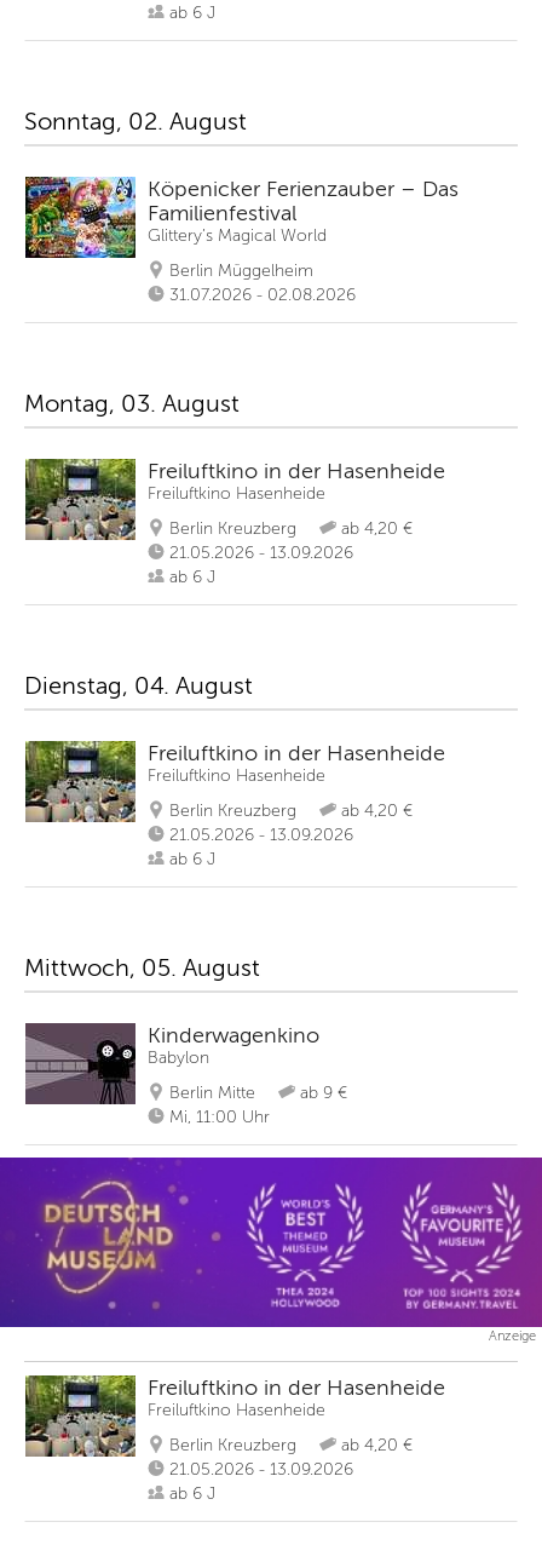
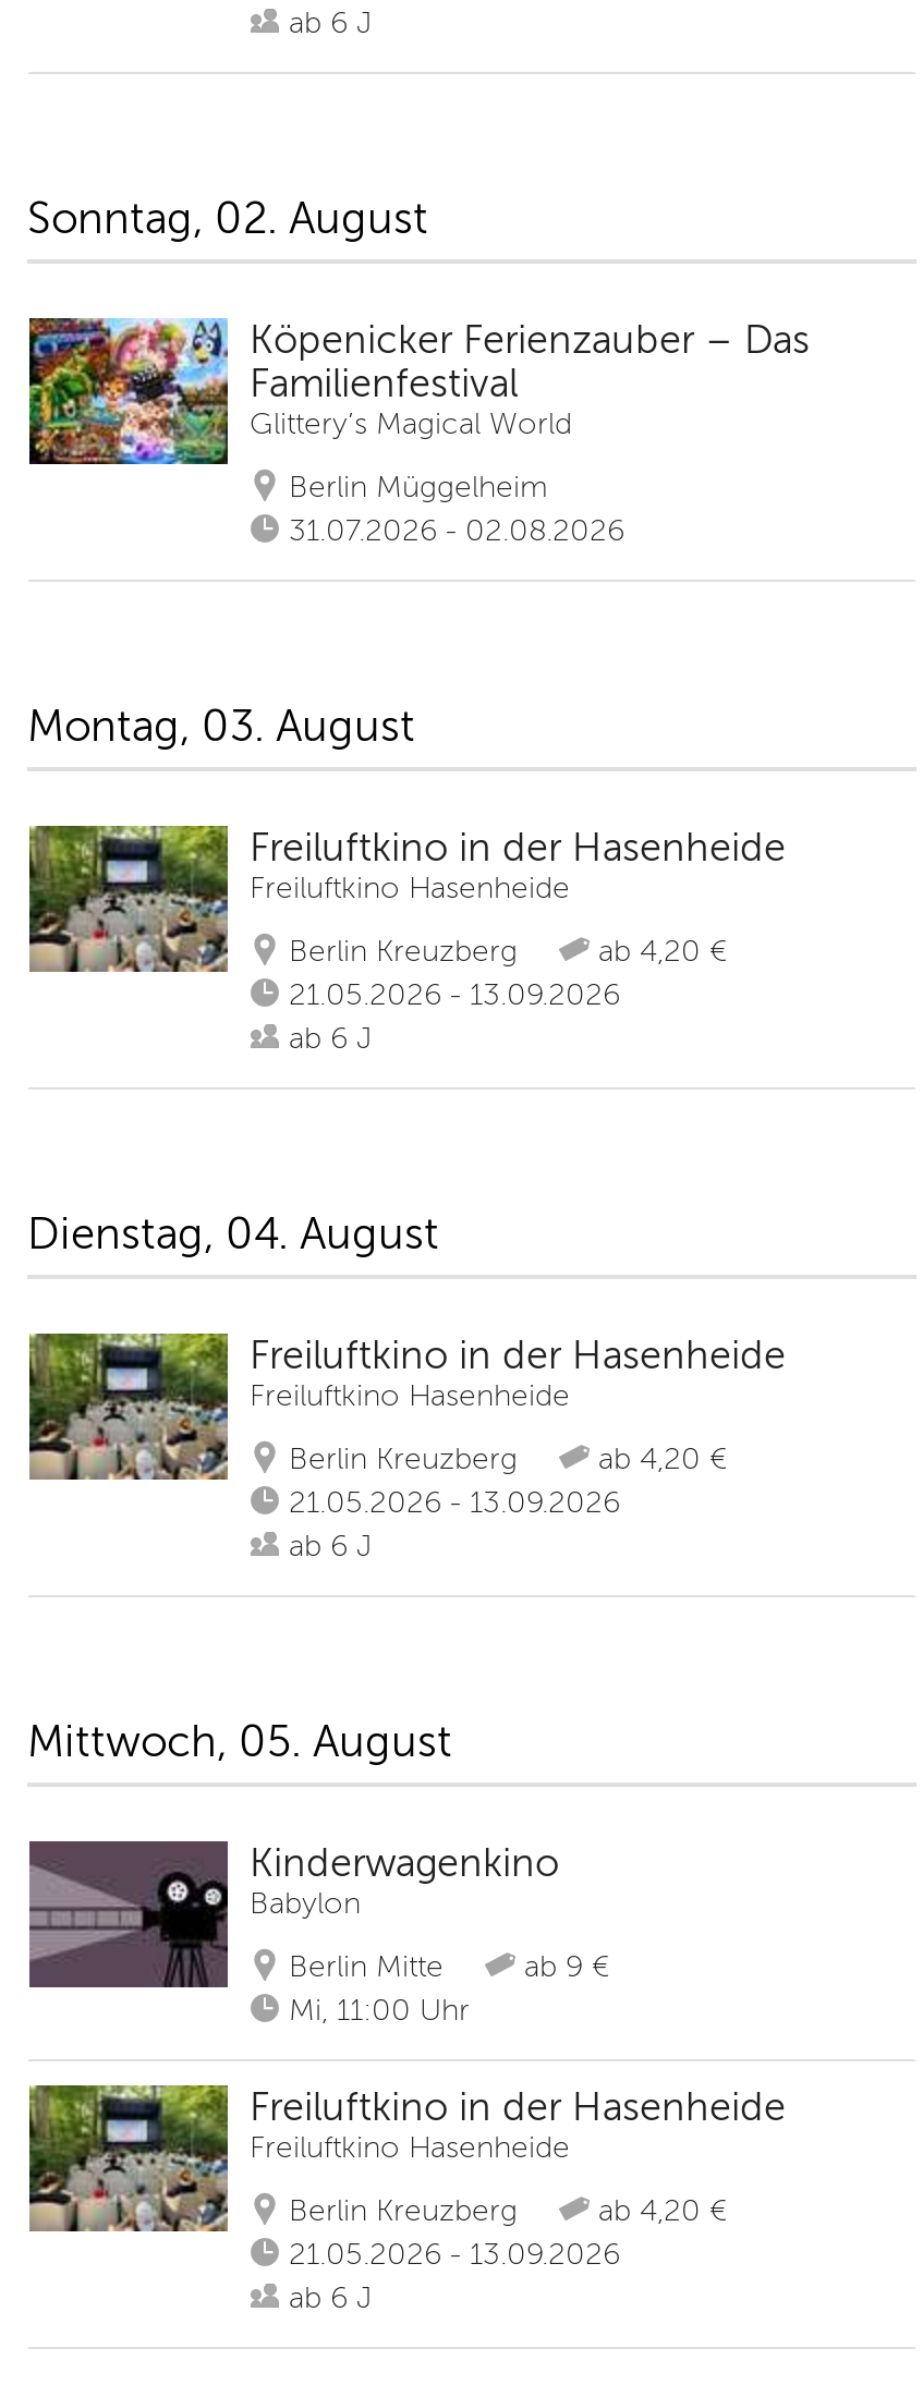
[4,1156,538,1344] [image] | Anzeige -> none

